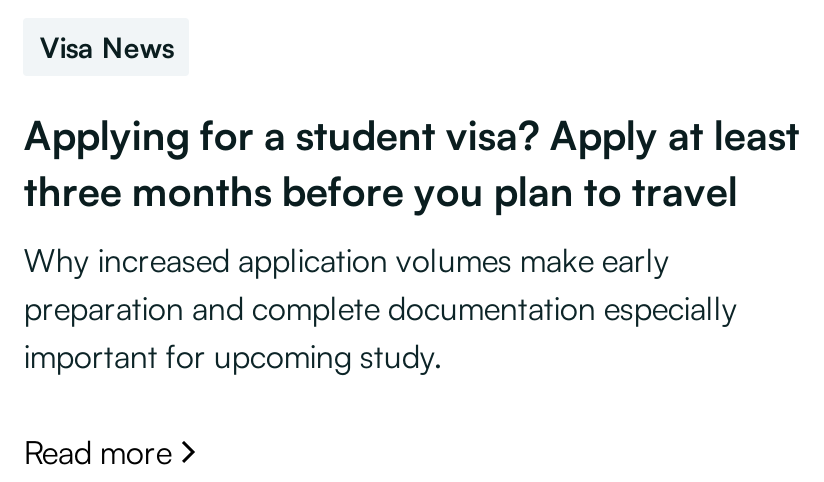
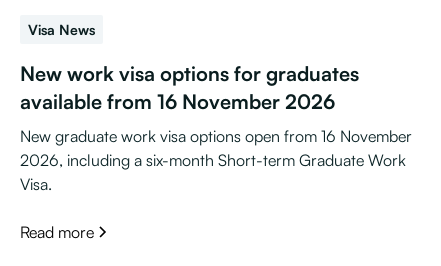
[24,110,800,216] Applying for a student visa? Apply at least | three months before you plan to travel -> [20,61,359,114] New work visa options for graduates | available from 16 November 2026
[24,240,738,376] Why increased application volumes make early | preparation and complete documentation especially | important for upcoming study. -> [20,126,412,194] New graduate work visa options open from 16 November | 2026, including a six-month Short-term Graduate Work | Visa.

